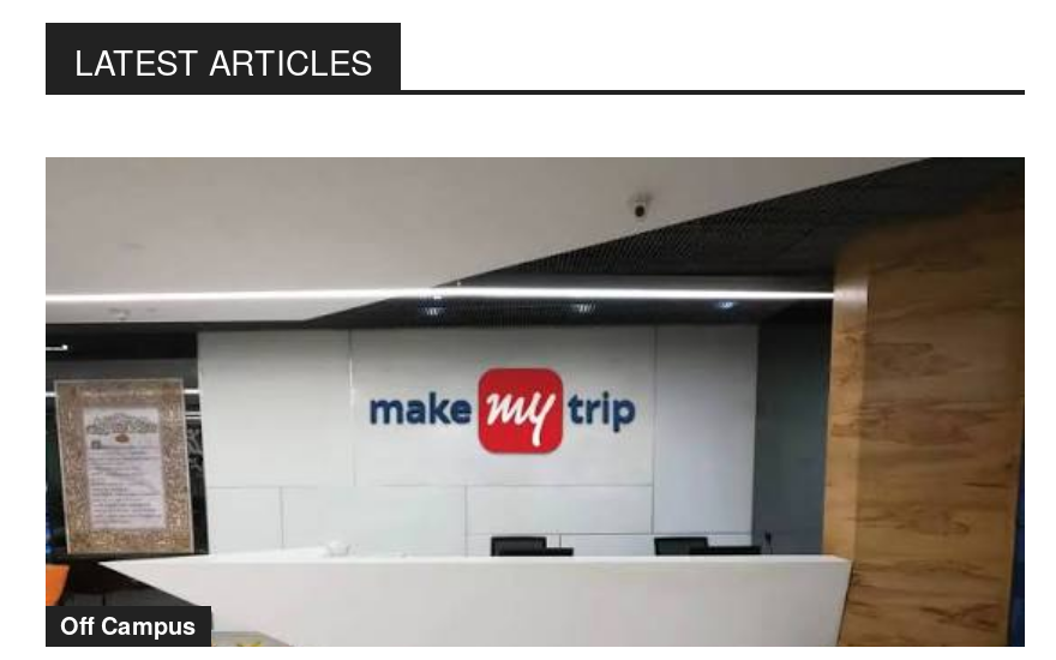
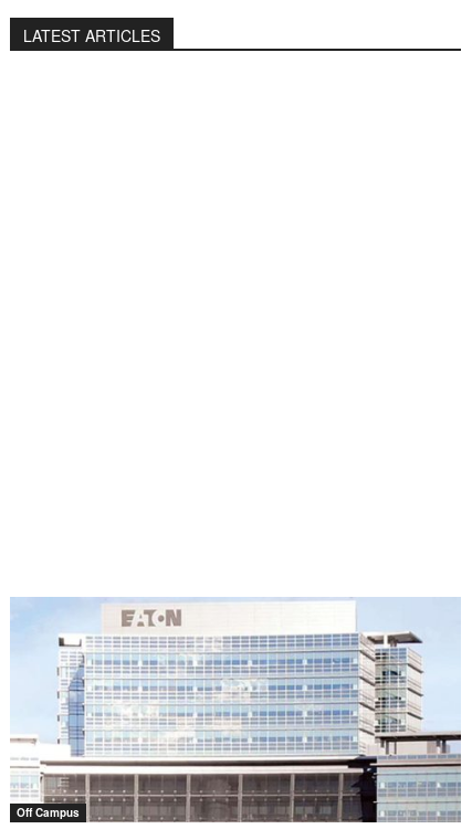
[43,155,1027,649] [image] -> [10,597,462,823] [image]

